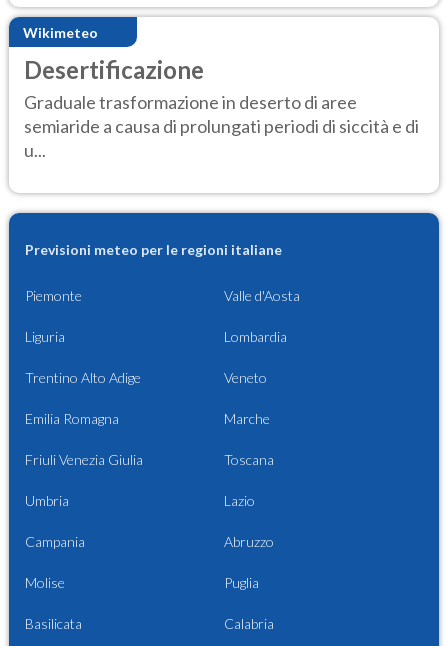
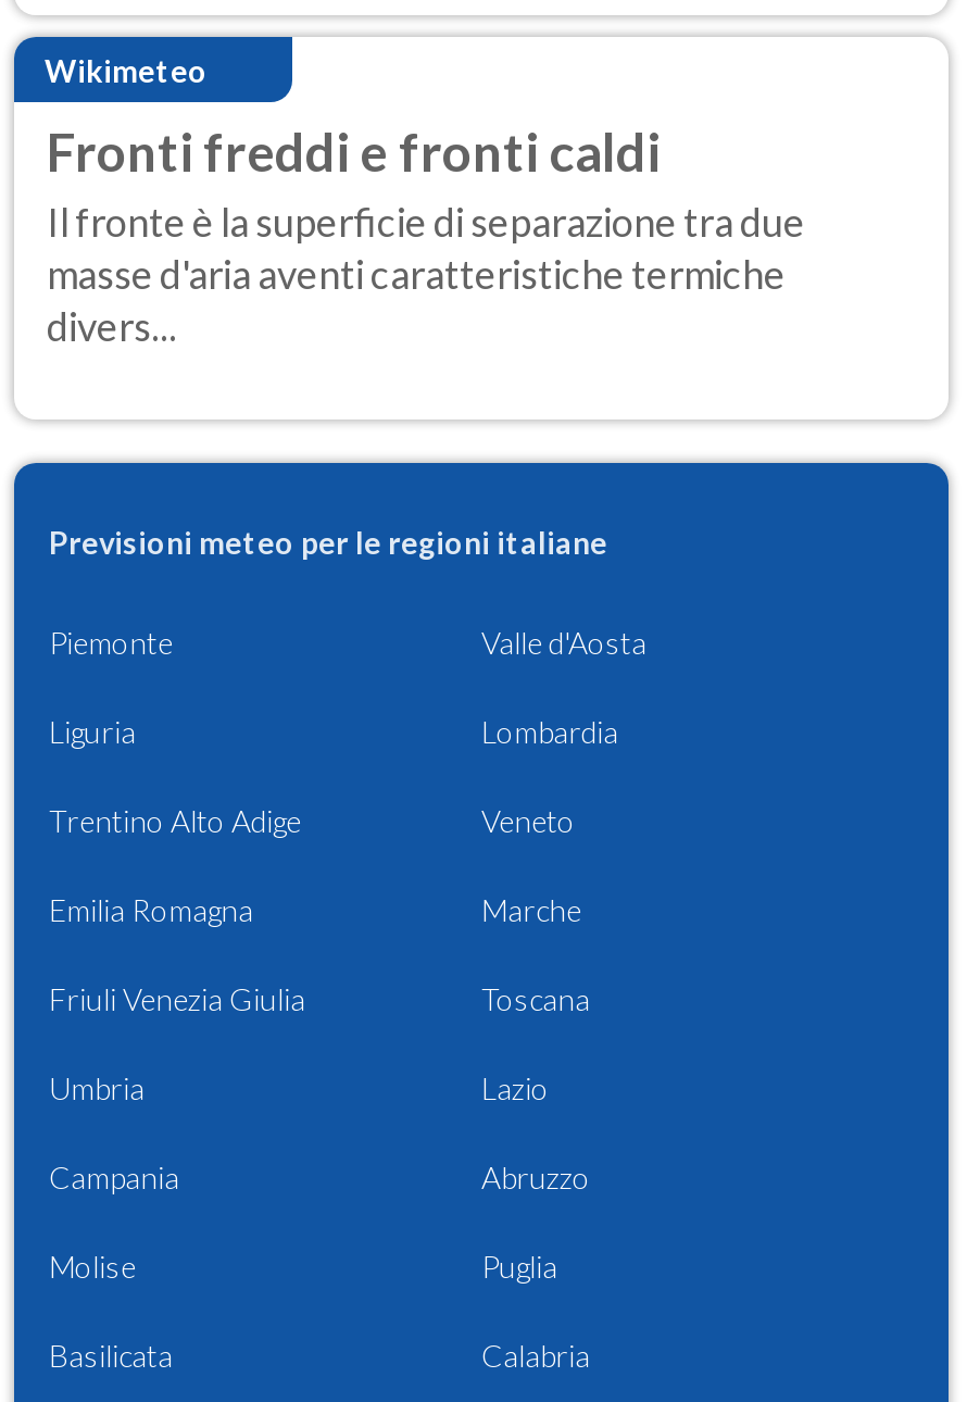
[24,55,419,161] Desertificazione | Graduale trasformazione in deserto di aree | semiaride a causa di prolungati periodi di siccità e di | u... -> [47,120,805,350] Fronti freddi e fronti caldi | Il fronte è la superficie di separazione tra due | masse d'aria aventi caratteristiche termiche | divers...

